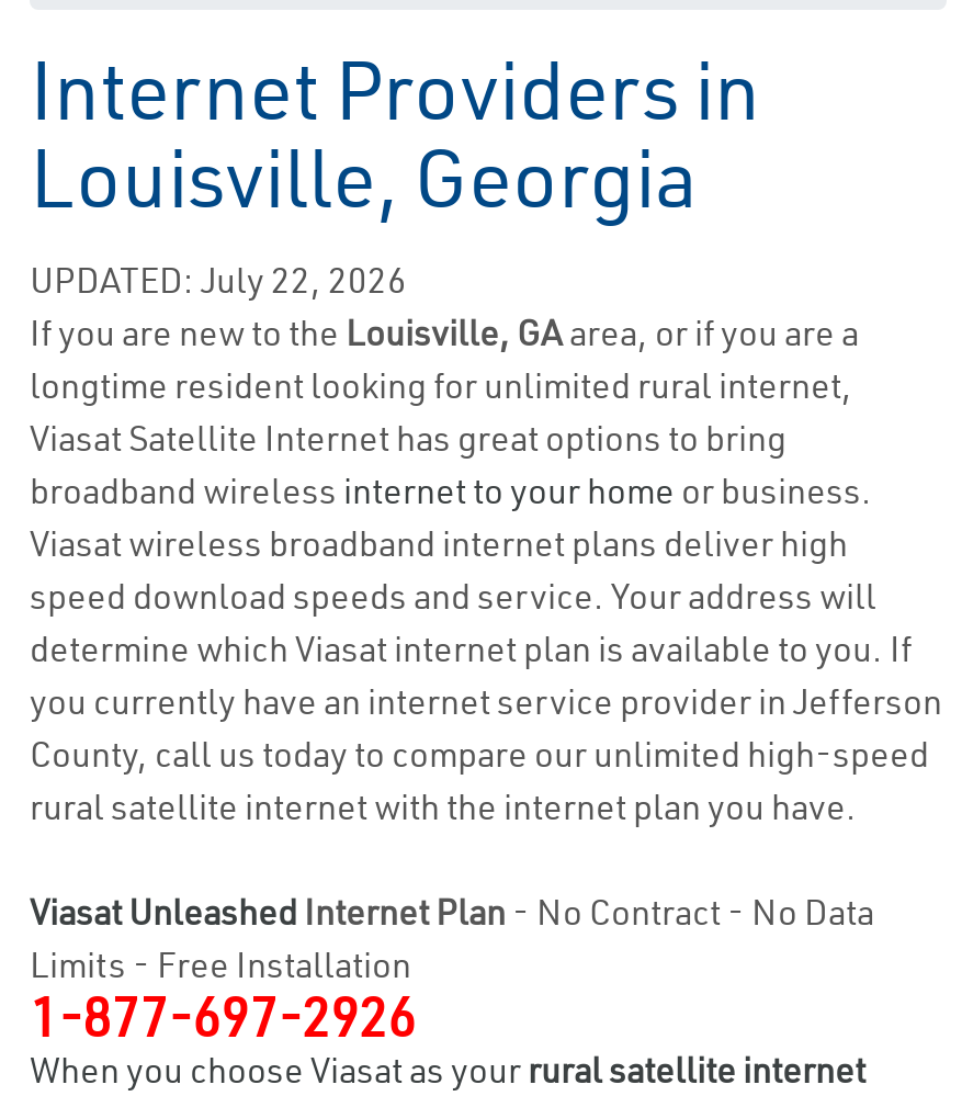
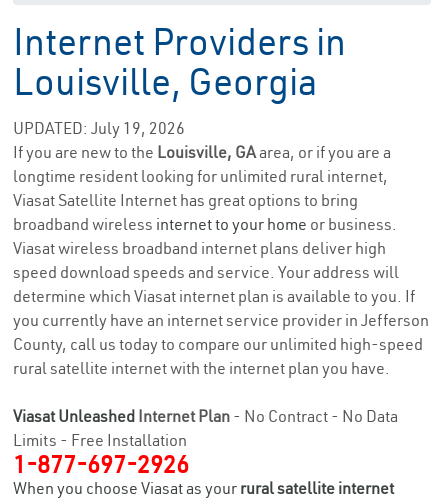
[30,258,407,302] UPDATED: July 22, 2026 -> [13,118,185,138] UPDATED: July 19, 2026

